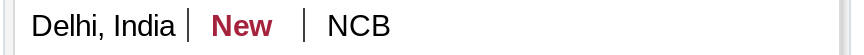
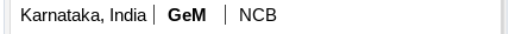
[31,8,273,42] Delhi, India | New -> [20,5,207,25] Karnataka, India | GeM

